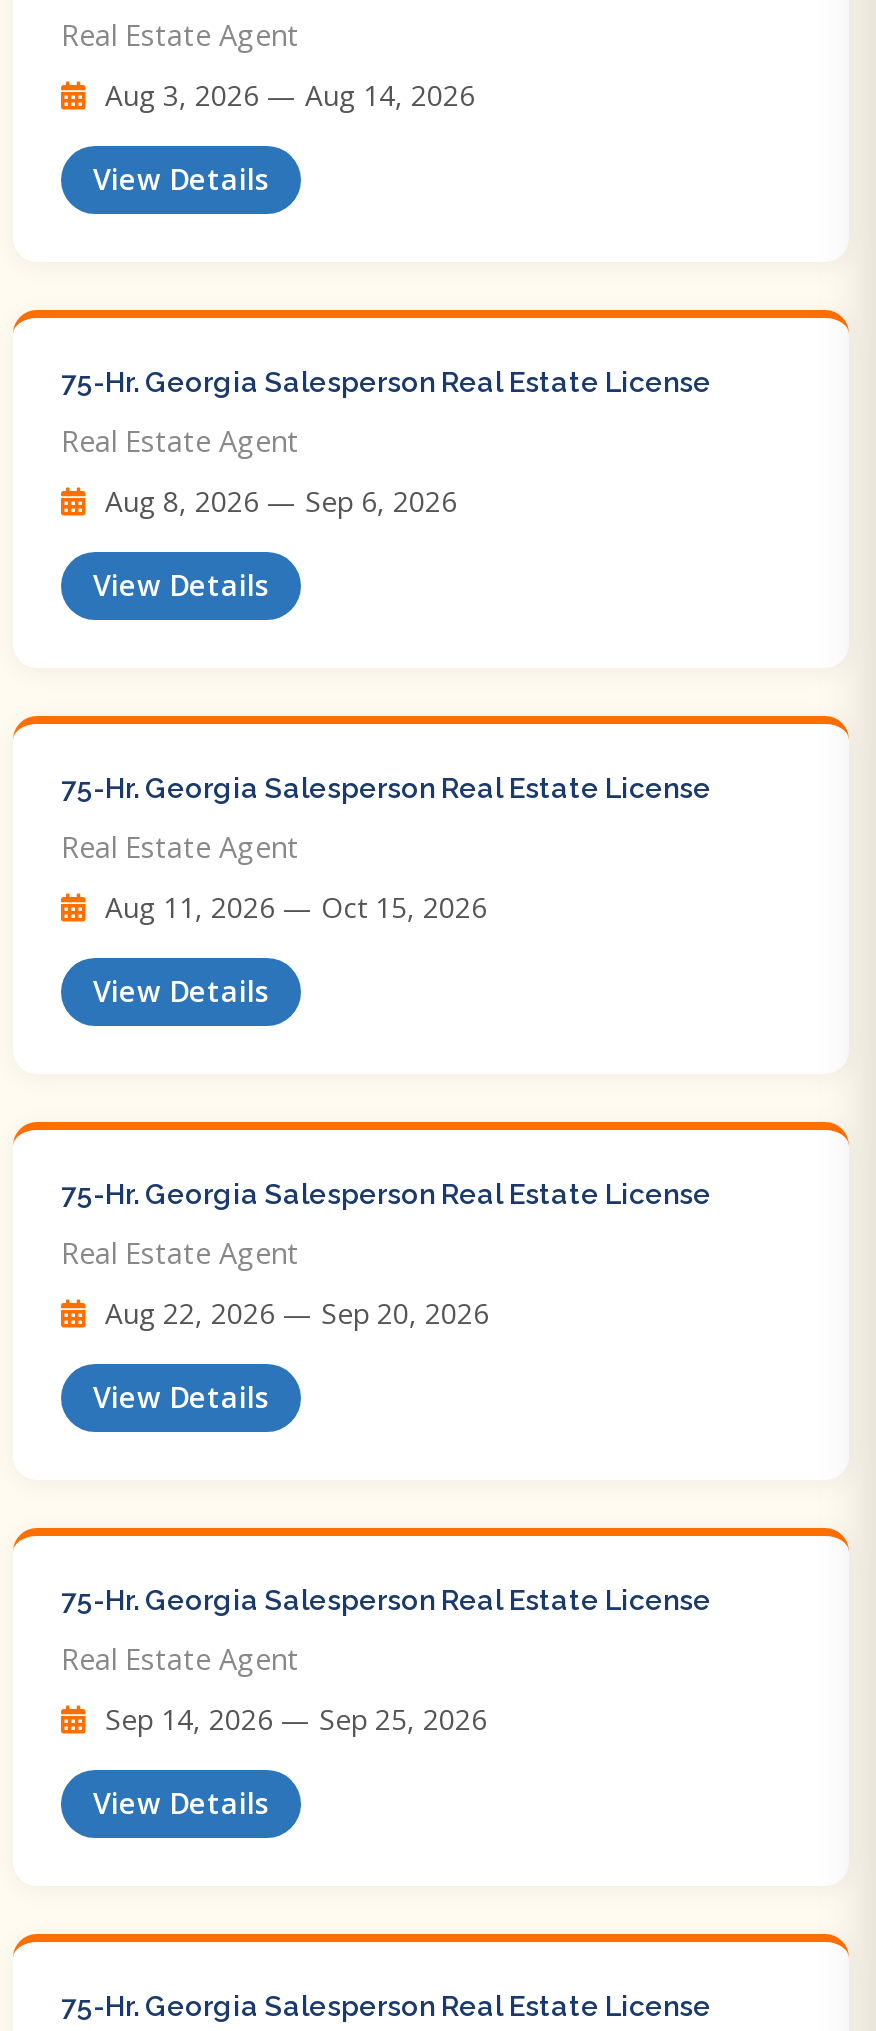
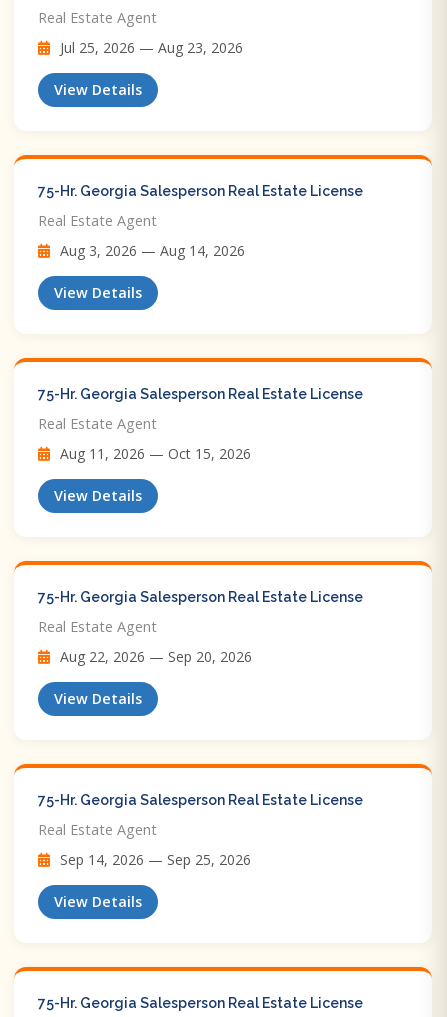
[97,76,475,114] Aug 3, 2026 — Aug 14, 2026 -> [56,38,243,57] Jul 25, 2026 — Aug 23, 2026
[97,482,457,520] Aug 8, 2026 — Sep 6, 2026 -> [56,241,245,260] Aug 3, 2026 — Aug 14, 2026

